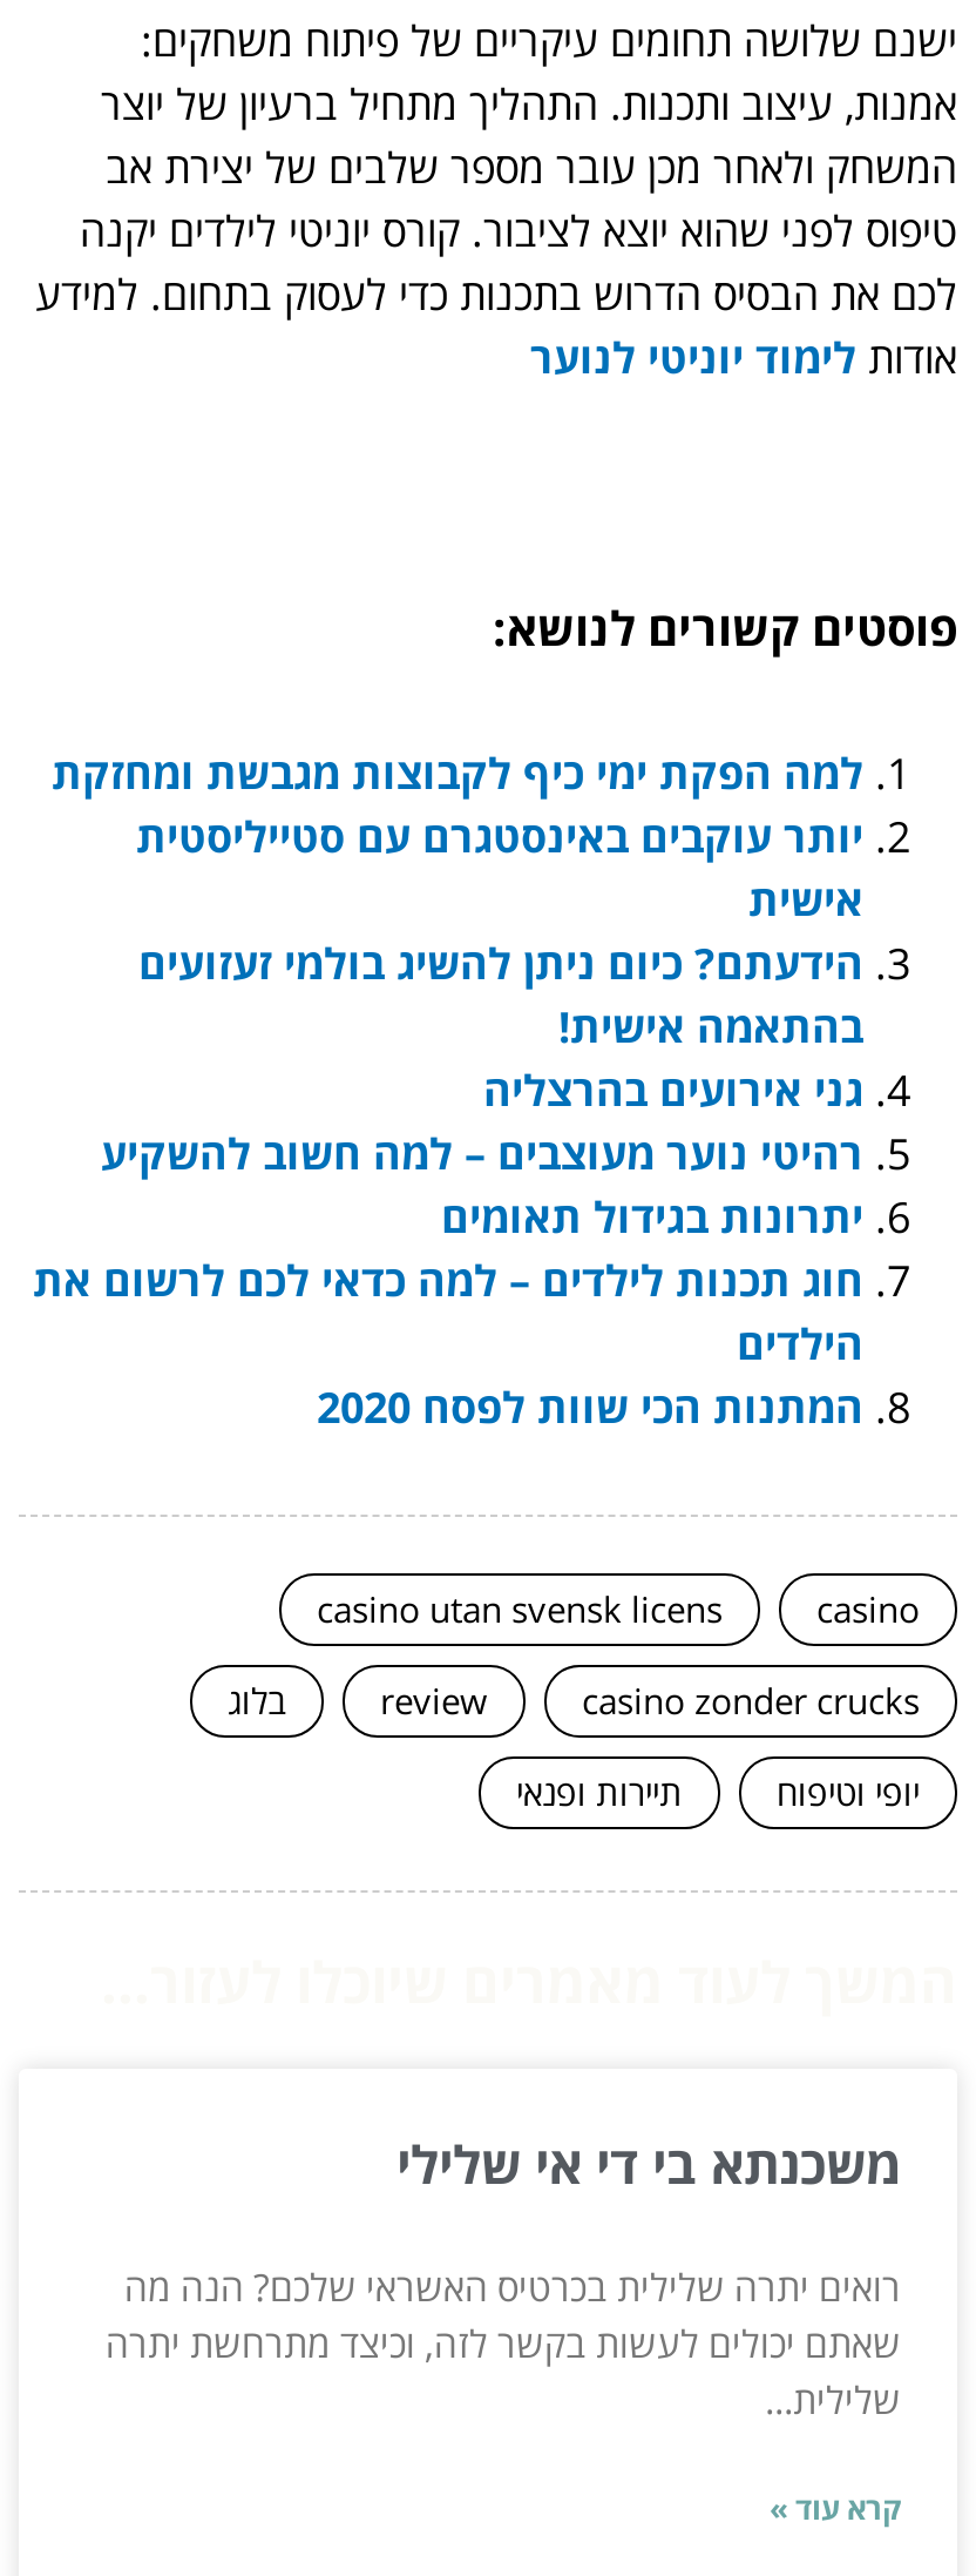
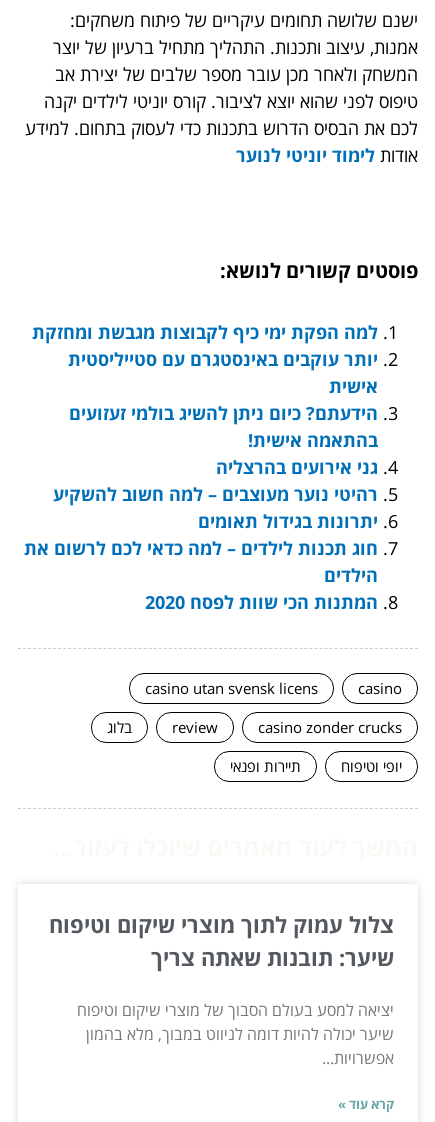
[396,2128,901,2199] משכנתא בי די אי שלילי -> [49,909,394,972] צלול עמוק לתוך מוצרי שיקום וטיפוח | שיער: תובנות שאתה צריך
[106,2262,901,2427] רואים יתרה שלילית בכרטיס האשראי שלכם? הנה מה | שאתם יכולים לעשות בקשר לזה, וכיצד מתרחשת יתרה | שלילית... -> [77,999,394,1069] יציאה למסע בעולם הסבוך של מוצרי שיקום וטיפוח | שיער יכולה להיות דומה לניווט במבוך, מלא בהמון | אפשרויות...

